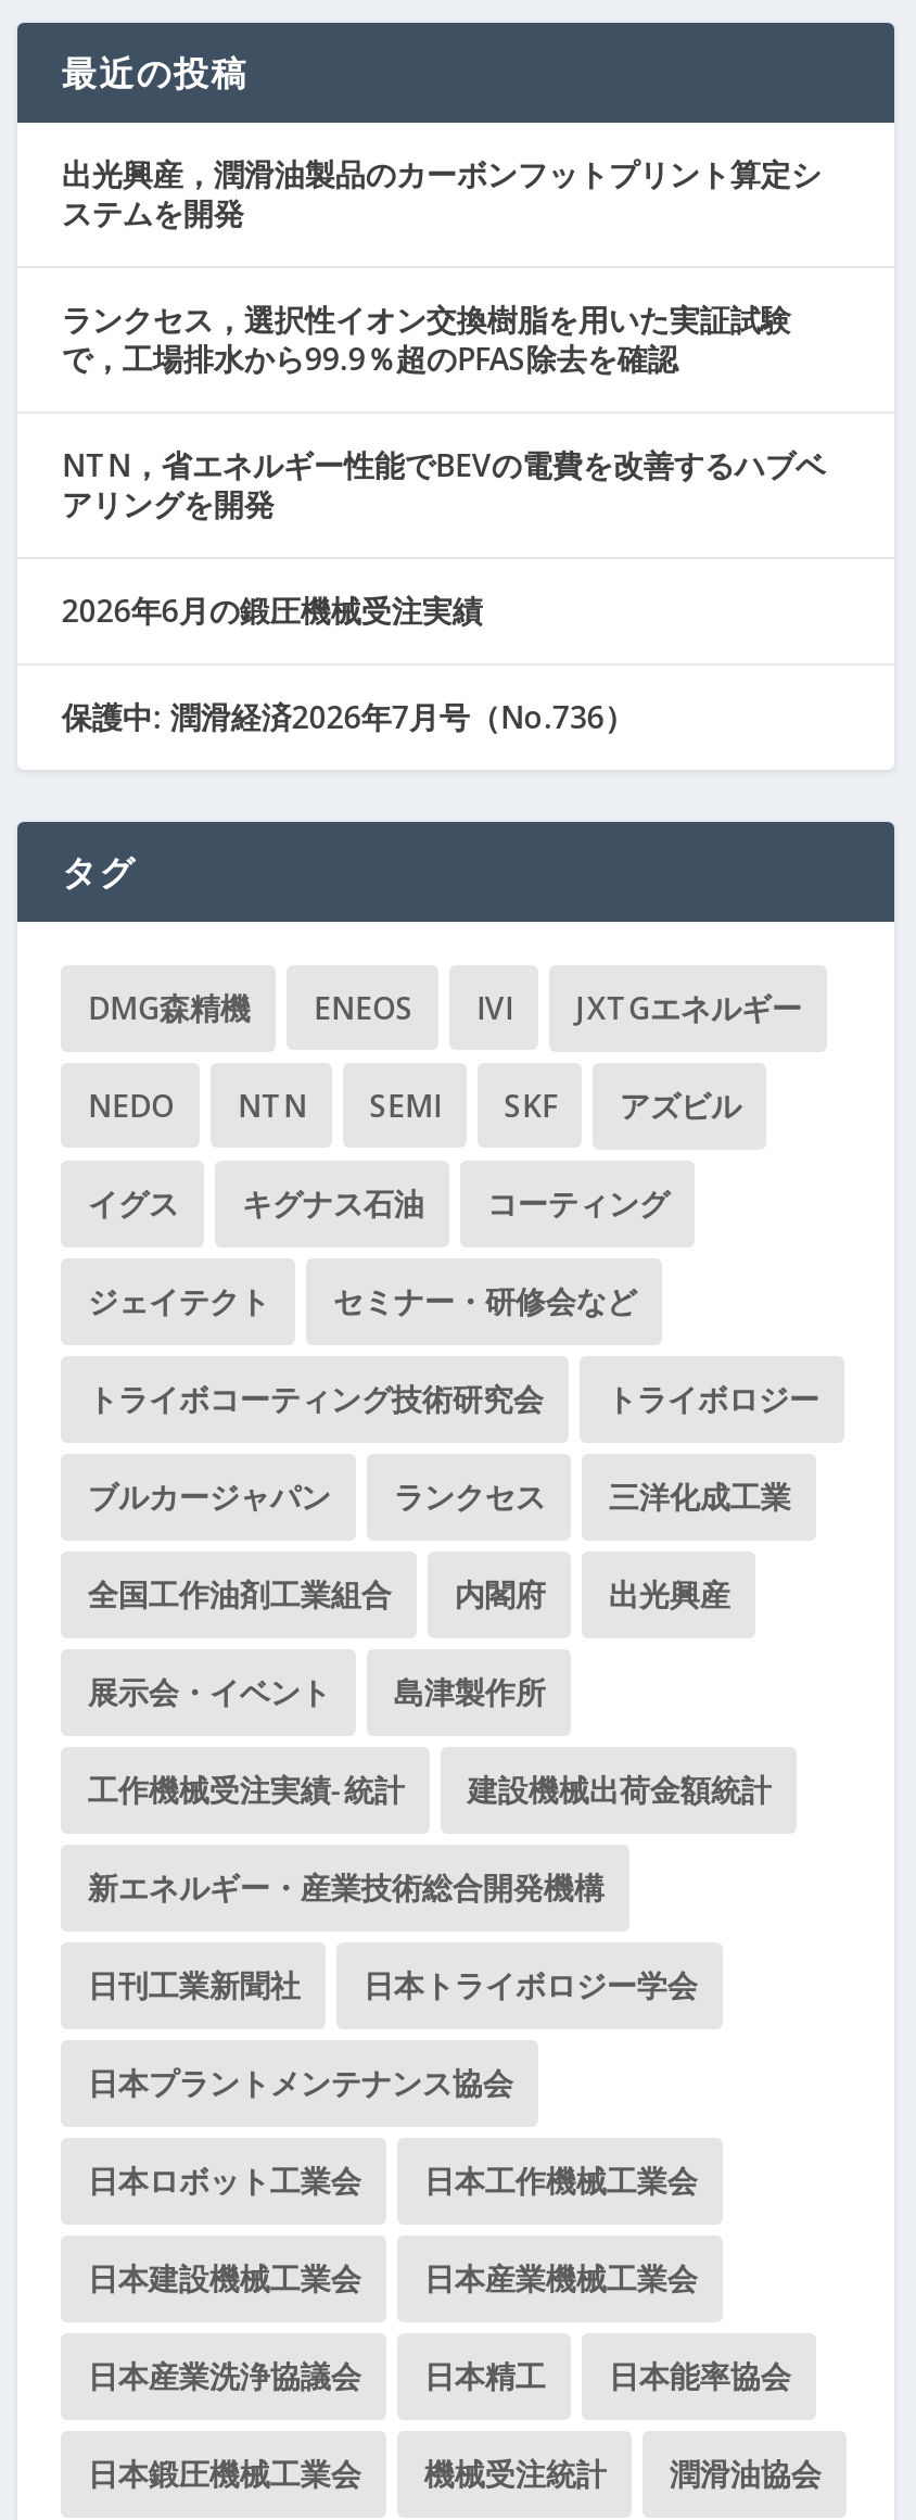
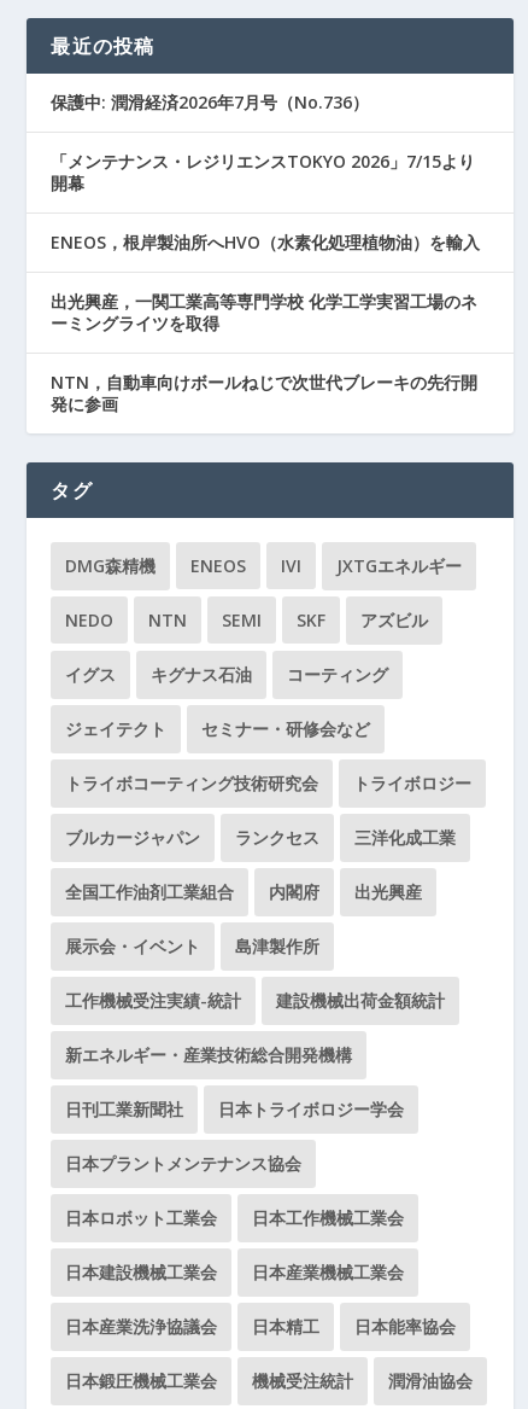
[62,154,826,631] 出光興産，潤滑油製品のカーボンフットプリント算定シ | ステムを開発 | ランクセス，選択性イオン交換樹脂を用いた実証試験 | で，工場排水から99.9％超のPFAS除去を確認 | NTN，省エネルギー性能でBEVの電費を改善するハブベ | アリングを開発 | 2026年6月の鍛圧機械受注実績 -> none
moved [62,696,635,738] -> [51,91,369,114]: 保護中: 潤滑経済2026年7月号（No.736）
none -> [51,150,480,416] 「メンテナンス・レジリエンスTOKYO 2026」7/15より | 開幕 | ENEOS，根岸製油所へHVO（水素化処理植物油）を輸入 | 出光興産，一関工業高等専門学校 化学工学実習工場のネ | ーミングライツを取得 | NTN，自動車向けボールねじで次世代ブレーキの先行開 | 発に参画

